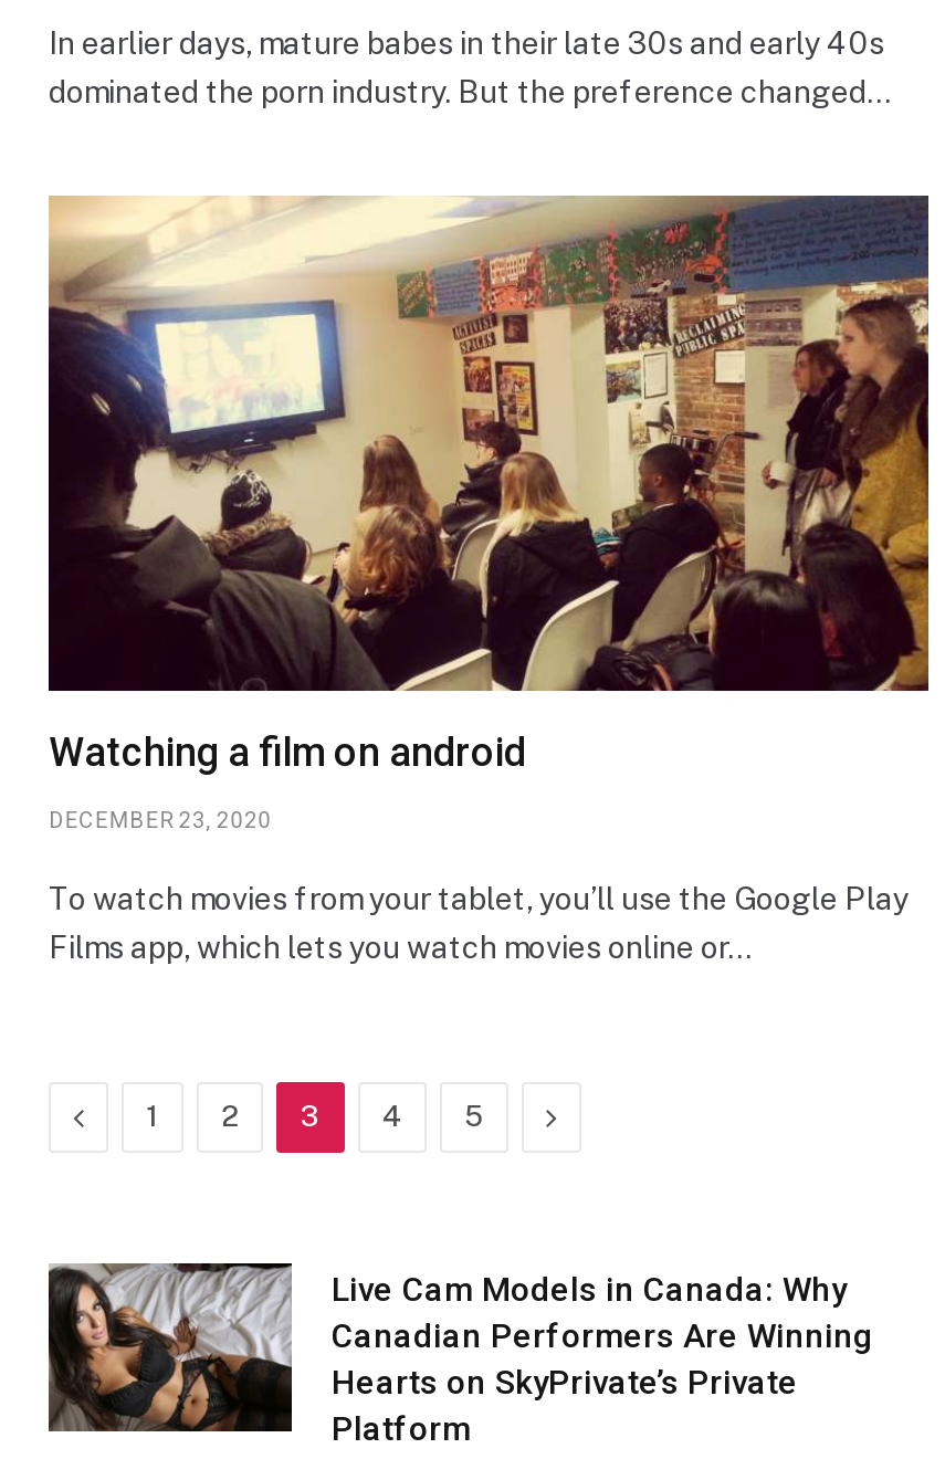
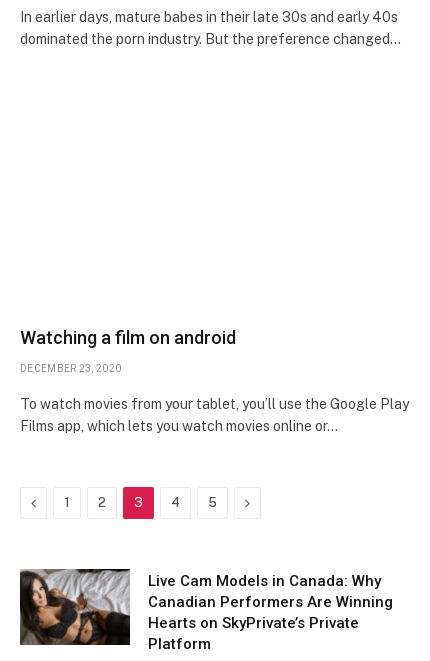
[46,193,931,693] [image] -> none

